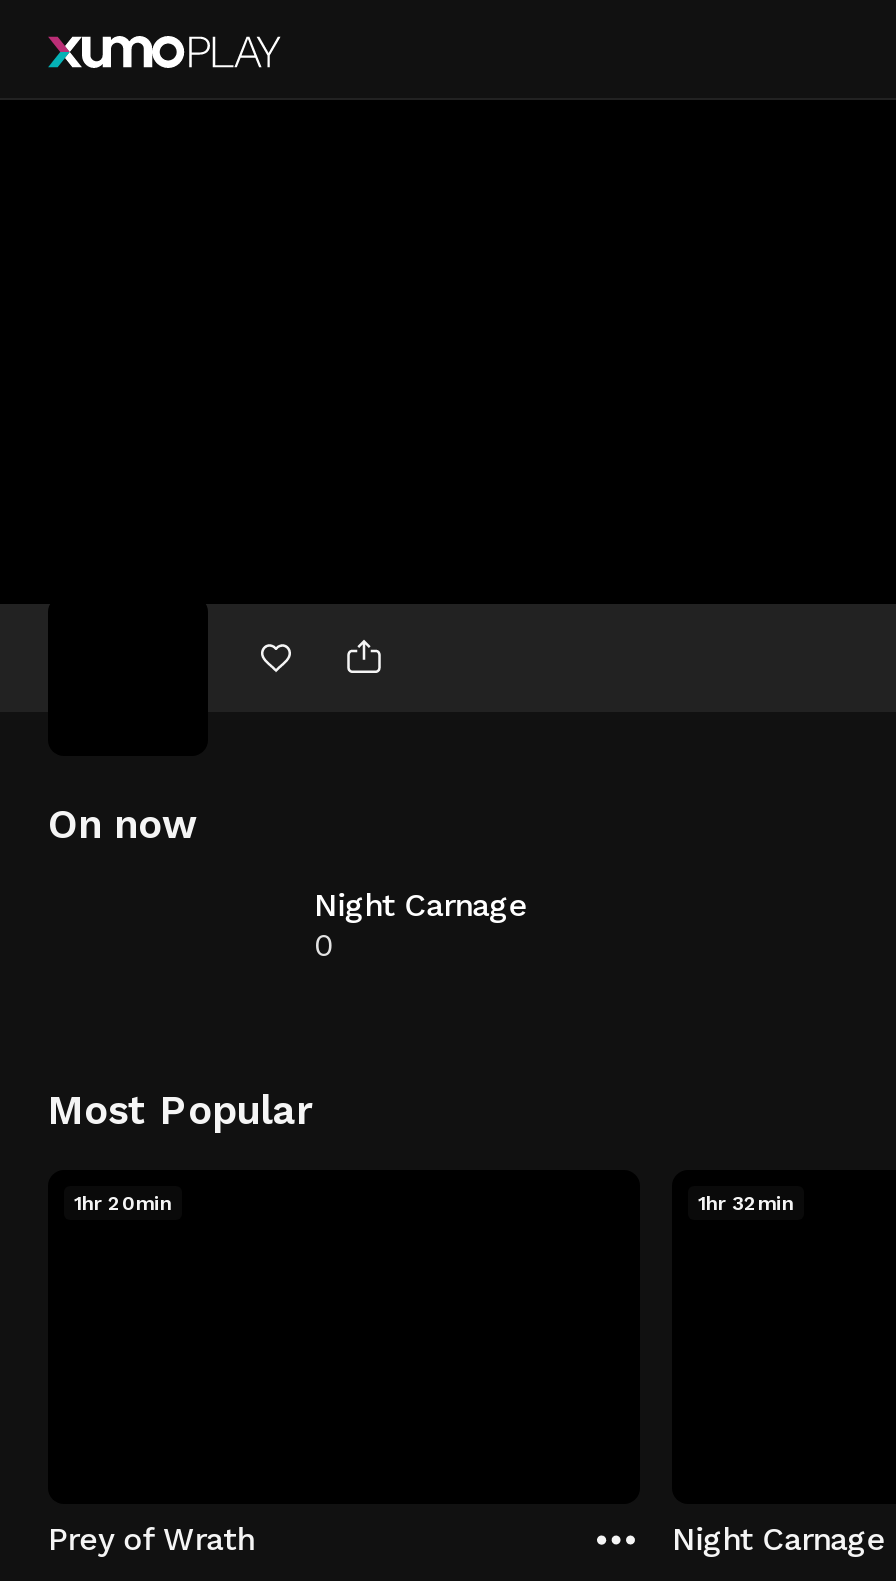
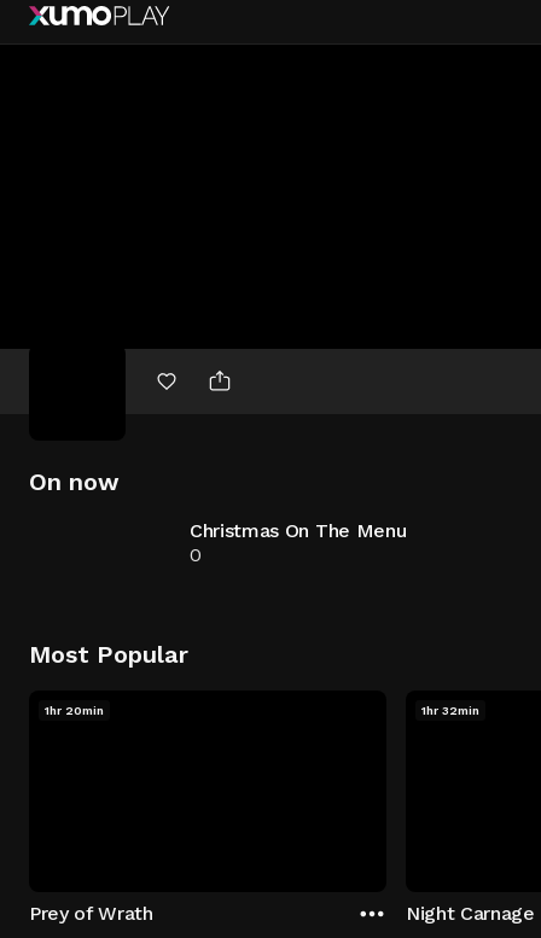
[314,886,528,924] Night Carnage -> [190,519,406,542] Christmas On The Menu

